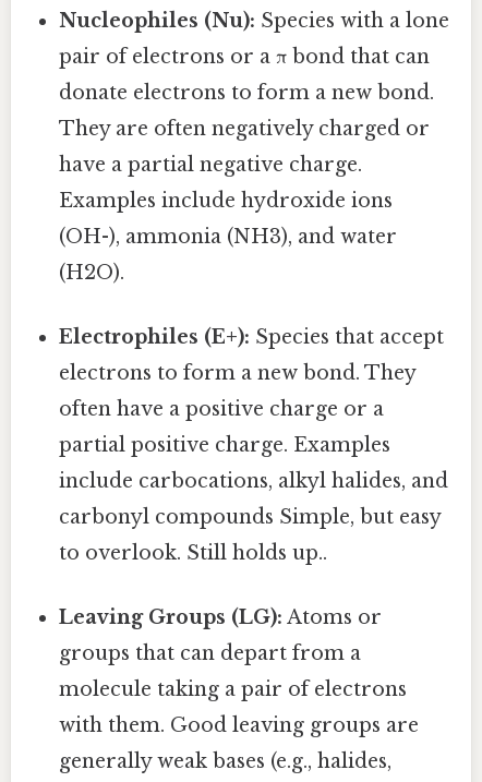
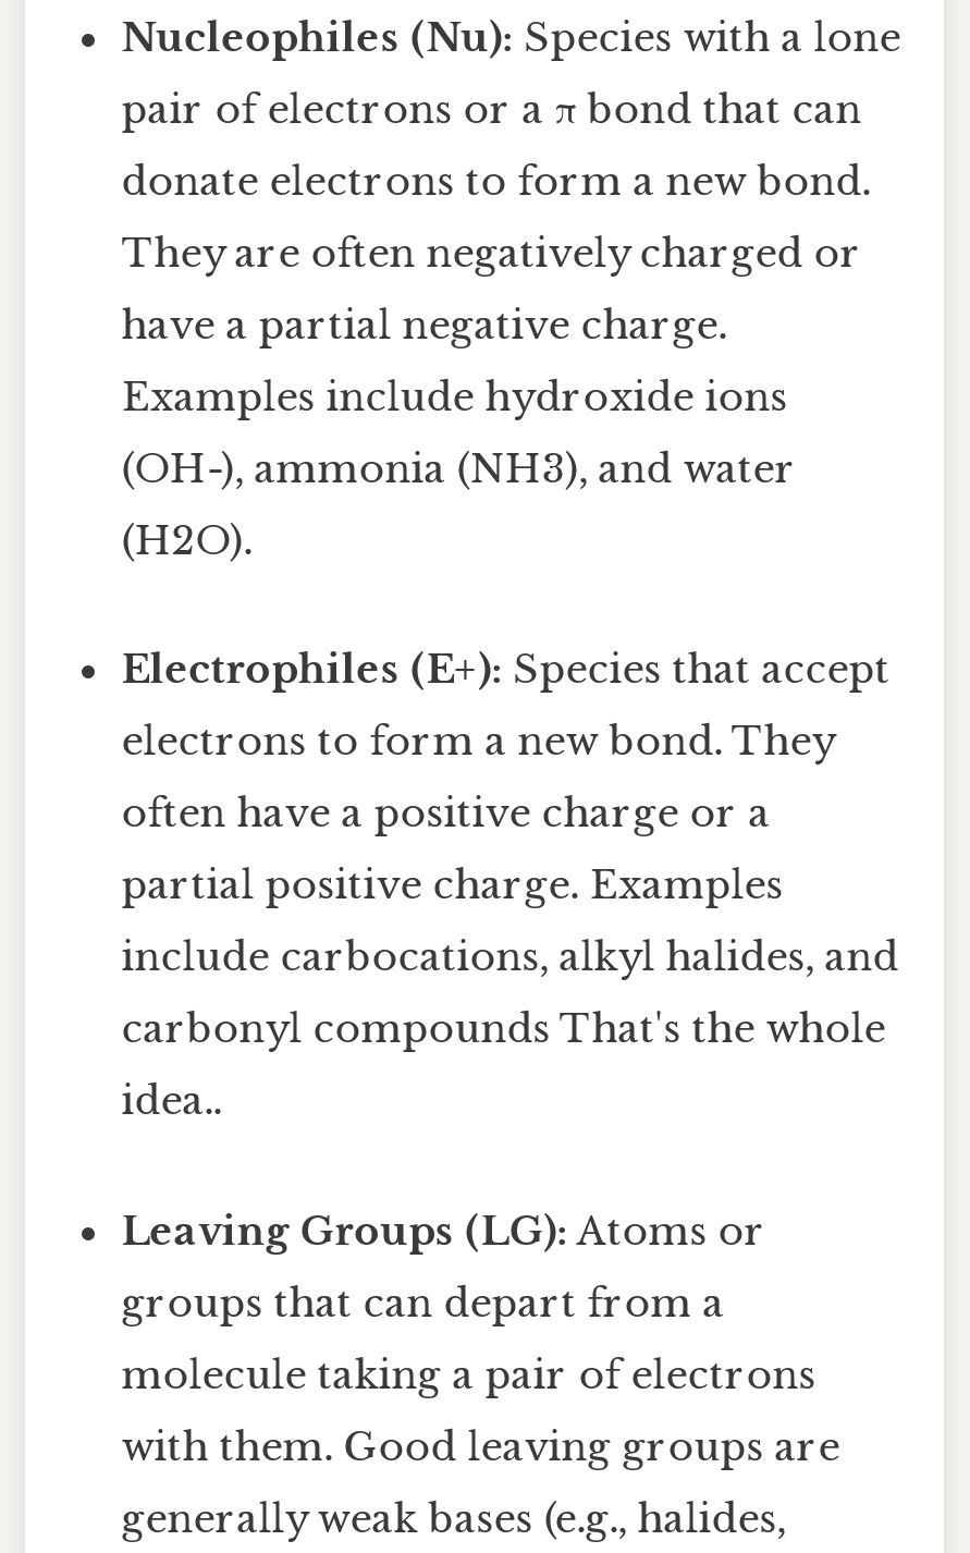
[59,505,441,529] carbonyl compounds Simple, but easy -> [121,1006,886,1054] carbonyl compounds That's the whole
[59,541,327,565] to overlook. Still holds up.. -> [121,1078,221,1125] idea..

